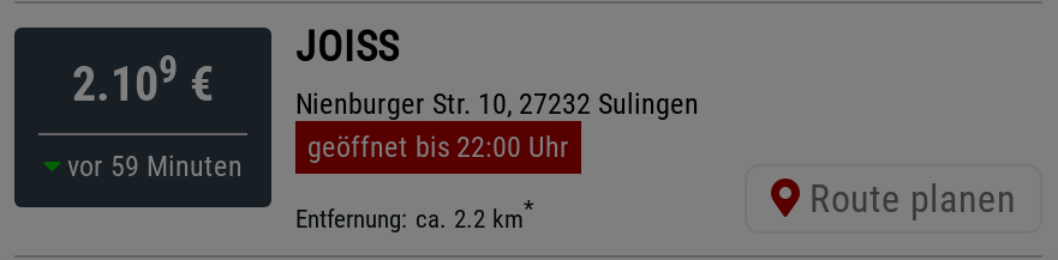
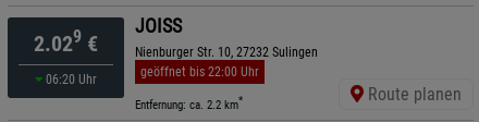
[72,24,399,114] 2.109 € JOISS -> [34,15,182,56] 2.029 € JOISS
[60,150,243,184] vor 59 Minuten -> [42,72,97,87] 06:20 Uhr

